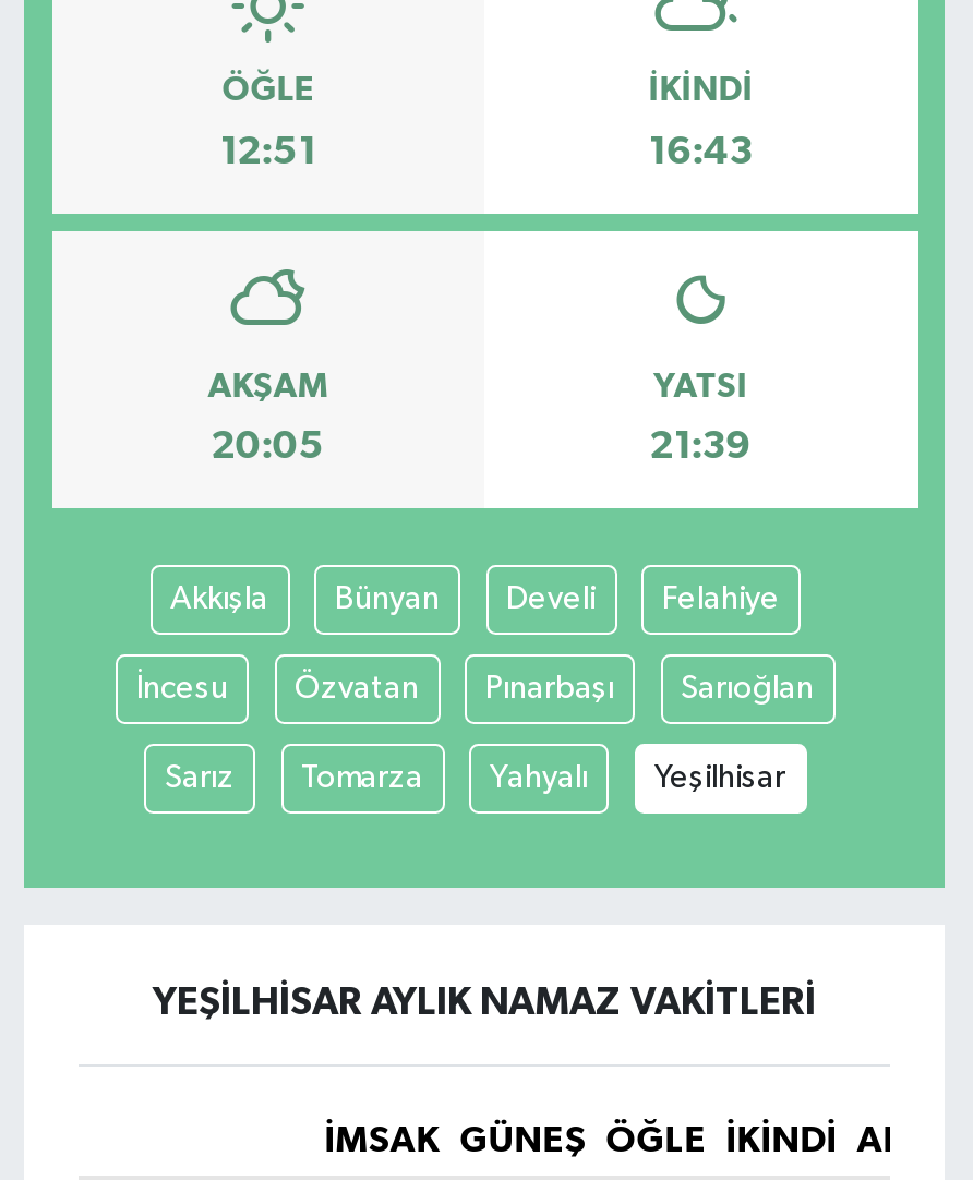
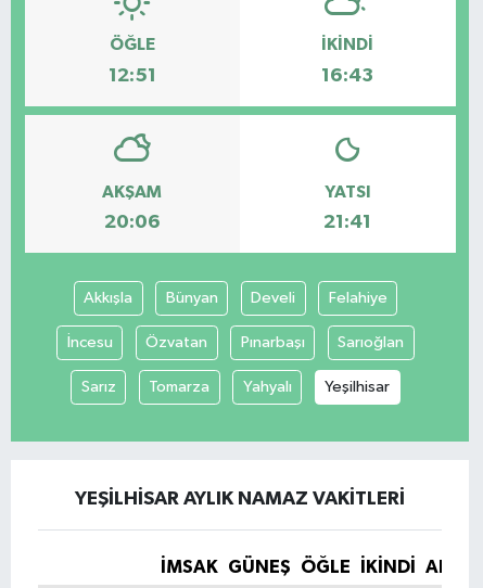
[211,428,325,467] 20:05 -> [104,213,160,232] 20:06
[650,428,752,467] 21:39 -> [324,213,371,232] 21:41

